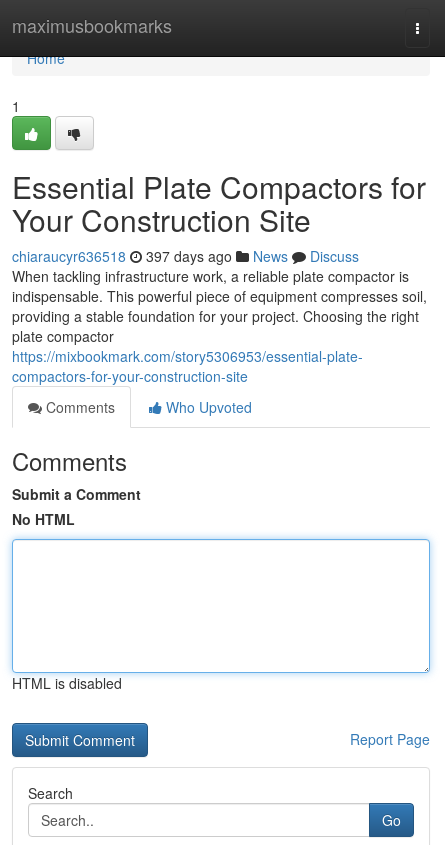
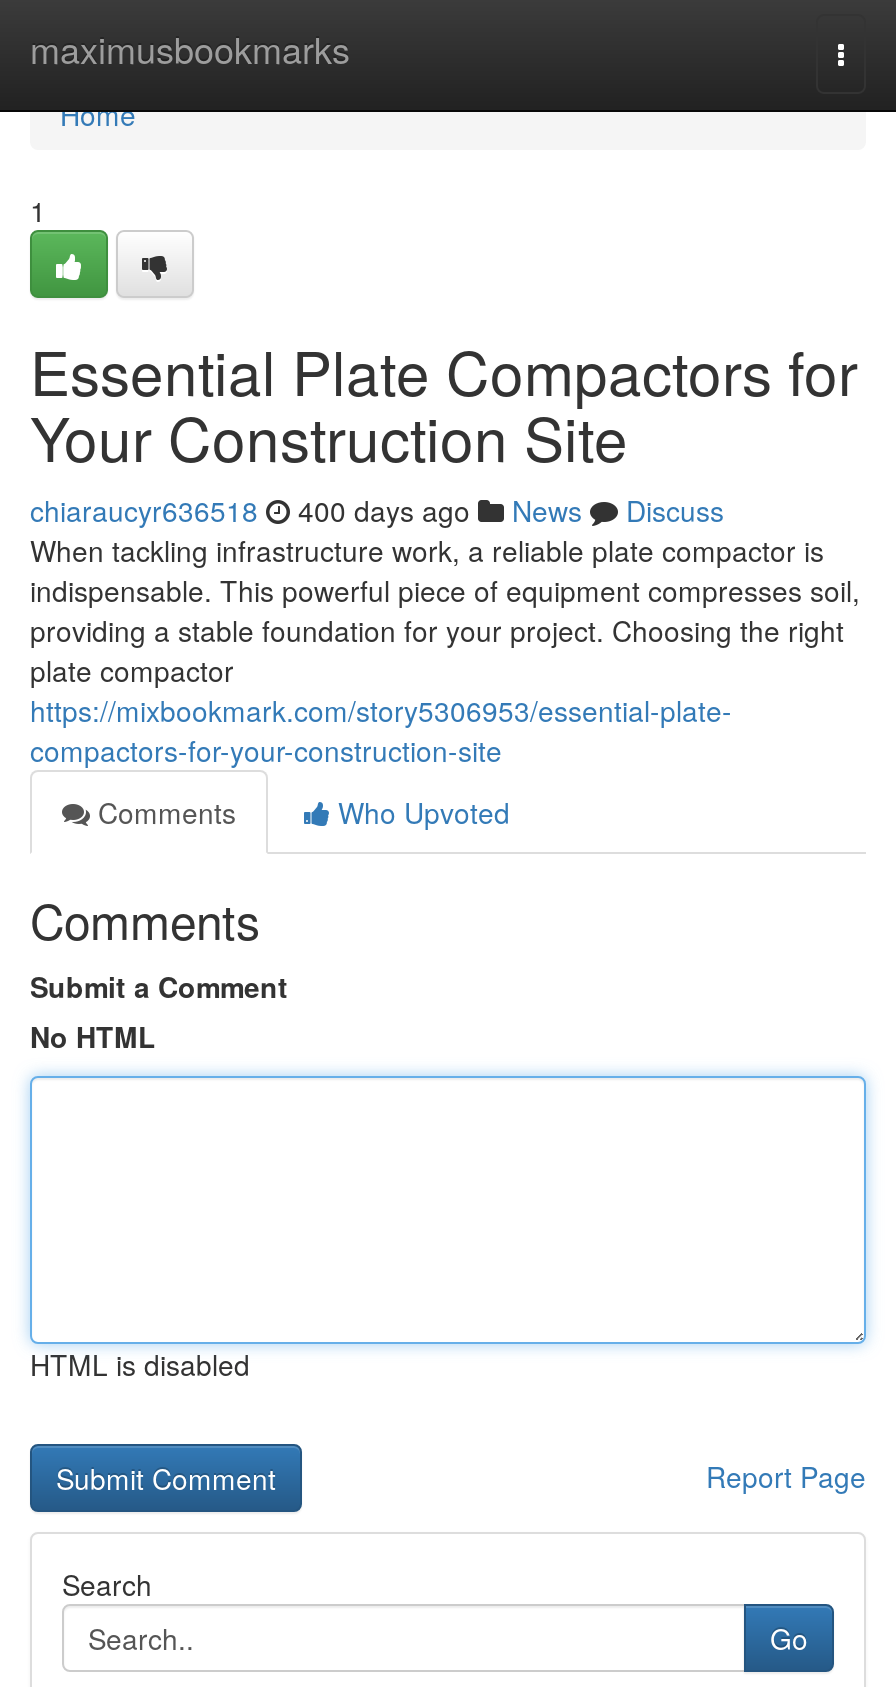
[12,246,359,266] chiaraucyr636518 397 days ago News Discuss -> [30,490,724,530] chiaraucyr636518 400 days ago News Discuss

